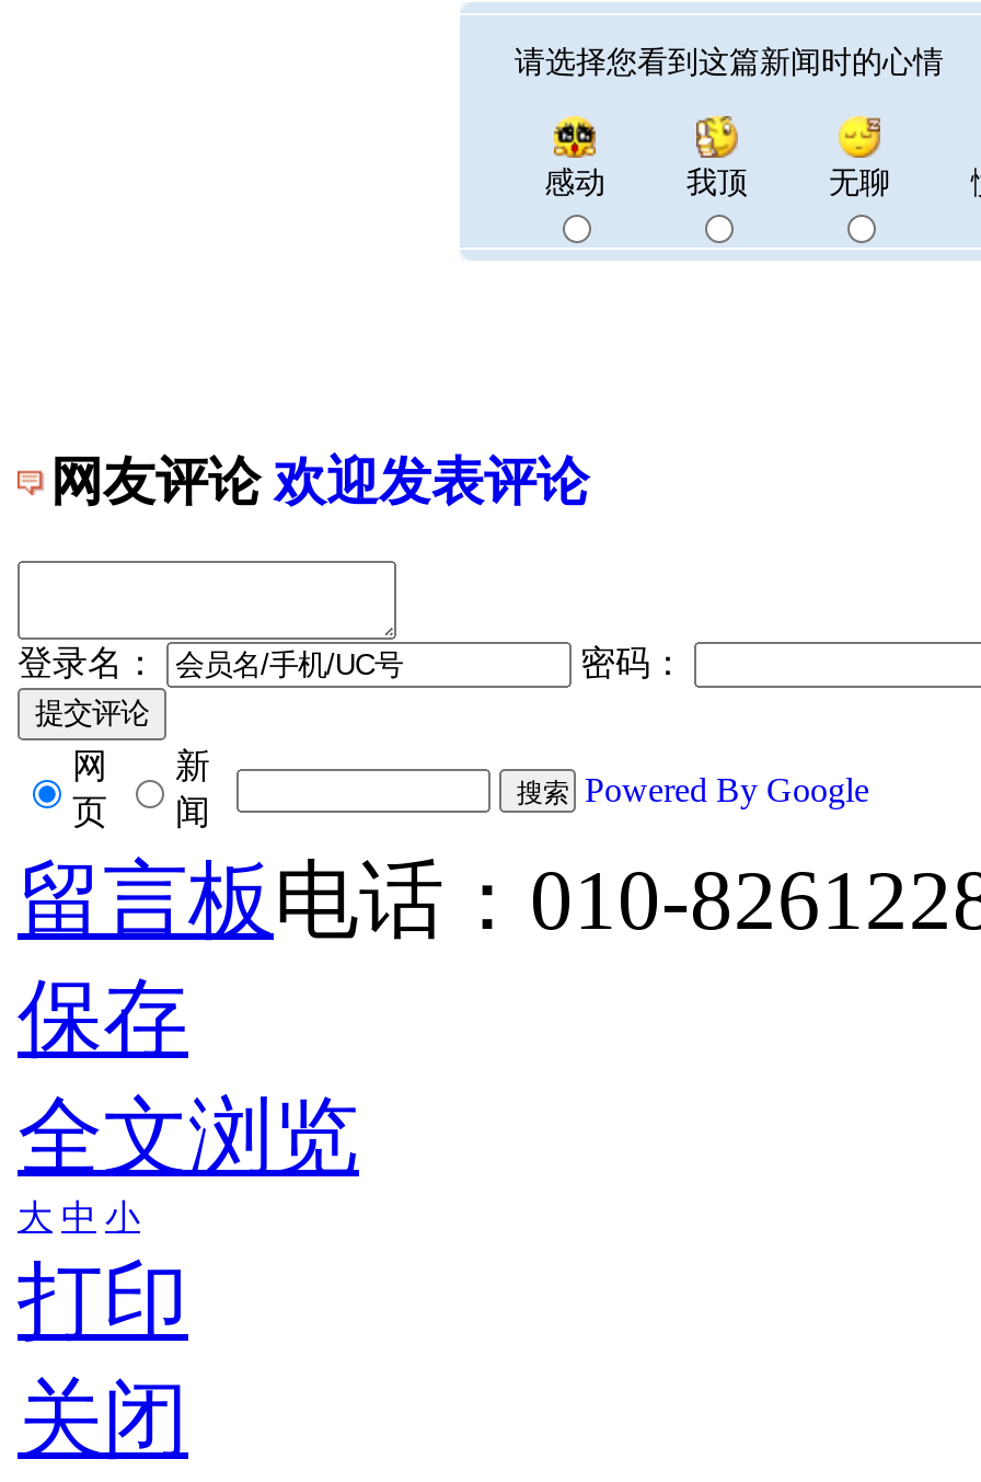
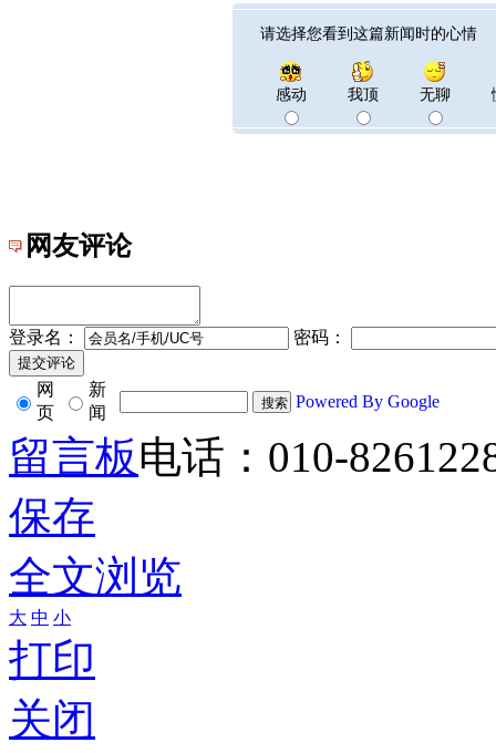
[50,453,589,510] 网友评论 欢迎发表评论 -> [25,231,132,260] 网友评论

